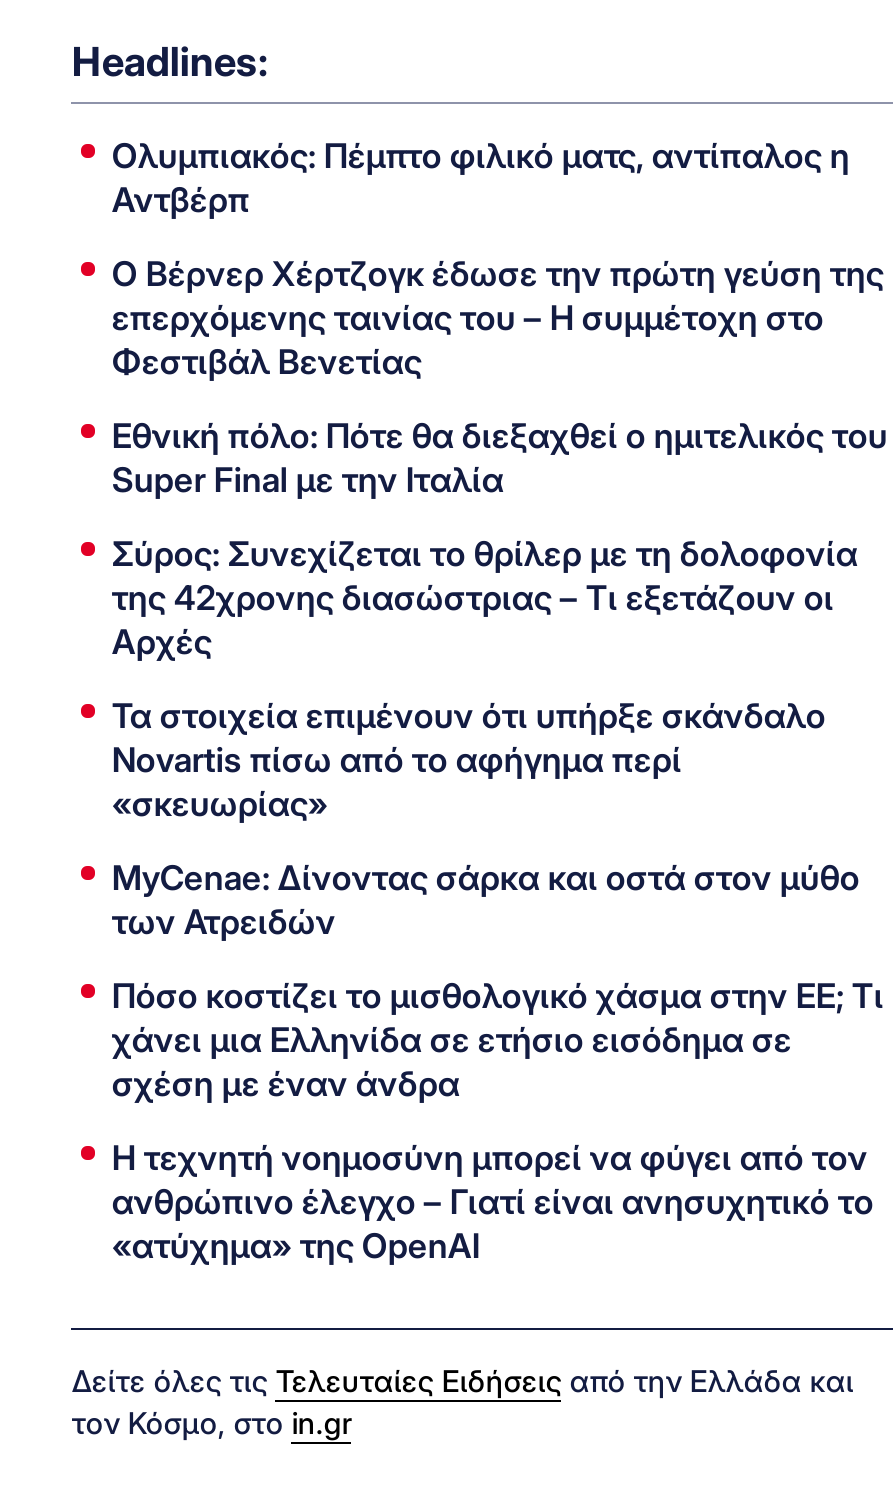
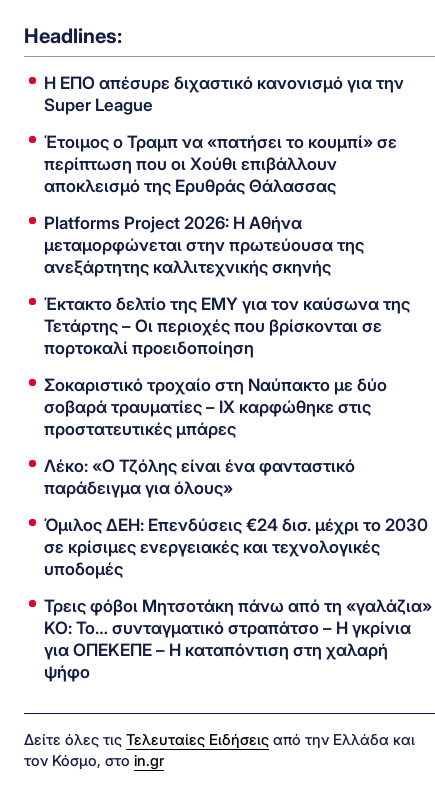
[112,135,850,219] Ολυμπιακός: Πέμπτο φιλικό ματς, αντίπαλος η | Αντβέρπ -> [44,73,404,115] Η ΕΠΟ απέσυρε διχαστικό κανονισμό για την | Super League
[112,253,884,381] Ο Βέρνερ Χέρτζογκ έδωσε την πρώτη γεύση της | επερχόμενης ταινίας του – Η συμμέτοχη στο | Φεστιβάλ Βενετίας -> [44,132,397,196] Έτοιμος ο Τραμπ να «πατήσει το κουμπί» σε | περίπτωση που οι Χούθι επιβάλλουν | αποκλεισμό της Ερυθράς Θάλασσας
[112,415,888,499] Εθνική πόλο: Πότε θα διεξαχθεί ο ημιτελικός του | Super Final με την Ιταλία -> [44,213,364,277] Platforms Project 2026: Η Αθήνα | μεταμορφώνεται στην πρωτεύουσα της | ανεξάρτητης καλλιτεχνικής σκηνής
[112,533,858,661] Σύρος: Συνεχίζεται το θρίλερ με τη δολοφονία | της 42χρονης διασώστριας – Τι εξετάζουν οι | Αρχές -> [44,294,410,358] Έκτακτο δελτίο της ΕΜΥ για τον καύσωνα της | Τετάρτης – Οι περιοχές που βρίσκονται σε | πορτοκαλί προειδοποίηση
[112,695,826,823] Τα στοιχεία επιμένουν ότι υπήρξε σκάνδαλο | Novartis πίσω από το αφήγημα περί | «σκευωρίας» -> [44,375,387,439] Σοκαριστικό τροχαίο στη Ναύπακτο με δύο | σοβαρά τραυματίες – ΙΧ καρφώθηκε στις | προστατευτικές μπάρες
[112,857,860,941] MyCenae: Δίνοντας σάρκα και οστά στον μύθο | των Ατρειδών -> [44,456,355,498] Λέκο: «Ο Τζόλης είναι ένα φανταστικό | παράδειγμα για όλους»
[112,975,884,1103] Πόσο κοστίζει το μισθολογικό χάσμα στην ΕΕ; Τι | χάνει μια Ελληνίδα σε ετήσιο εισόδημα σε | σχέση με έναν άνδρα -> [44,515,428,579] Όμιλος ΔΕΗ: Επενδύσεις €24 δισ. μέχρι το 2030 | σε κρίσιμες ενεργειακές και τεχνολογικές | υποδομές
[112,1137,874,1265] Η τεχνητή νοημοσύνη μπορεί να φύγει από τον | ανθρώπινο έλεγχο – Γιατί είναι ανησυχητικό το | «ατύχημα» της OpenAI -> [44,596,432,682] Τρεις φόβοι Μητσοτάκη πάνω από τη «γαλάζια» | ΚΟ: Το… συνταγματικό στραπάτσο – Η γκρίνια | για ΟΠΕΚΕΠΕ – Η καταπόντιση στη χαλαρή | ψήφο

